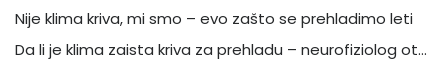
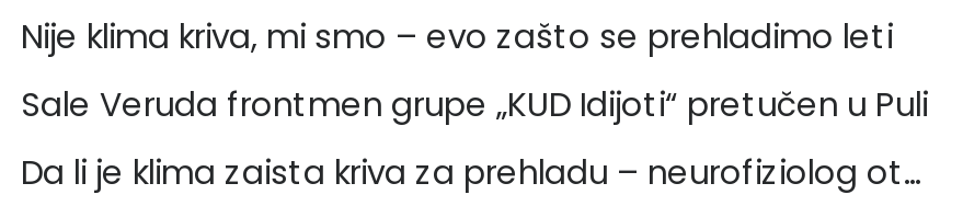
none -> [21,80,928,126] Sale Veruda frontmen grupe „KUD Idijoti“ pretučen u Puli

